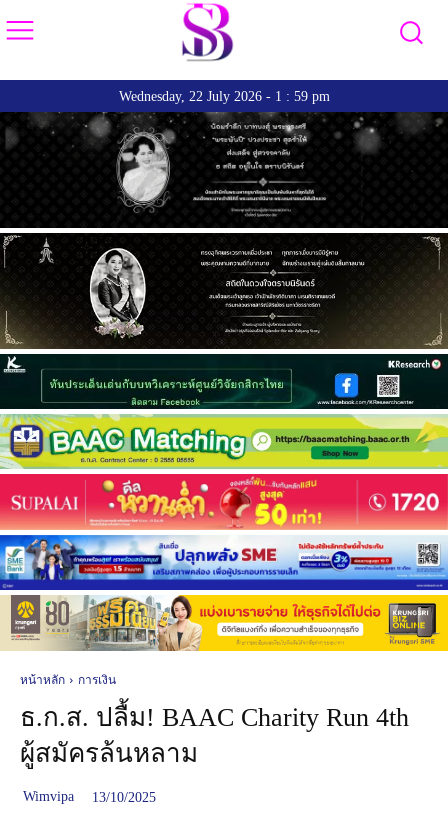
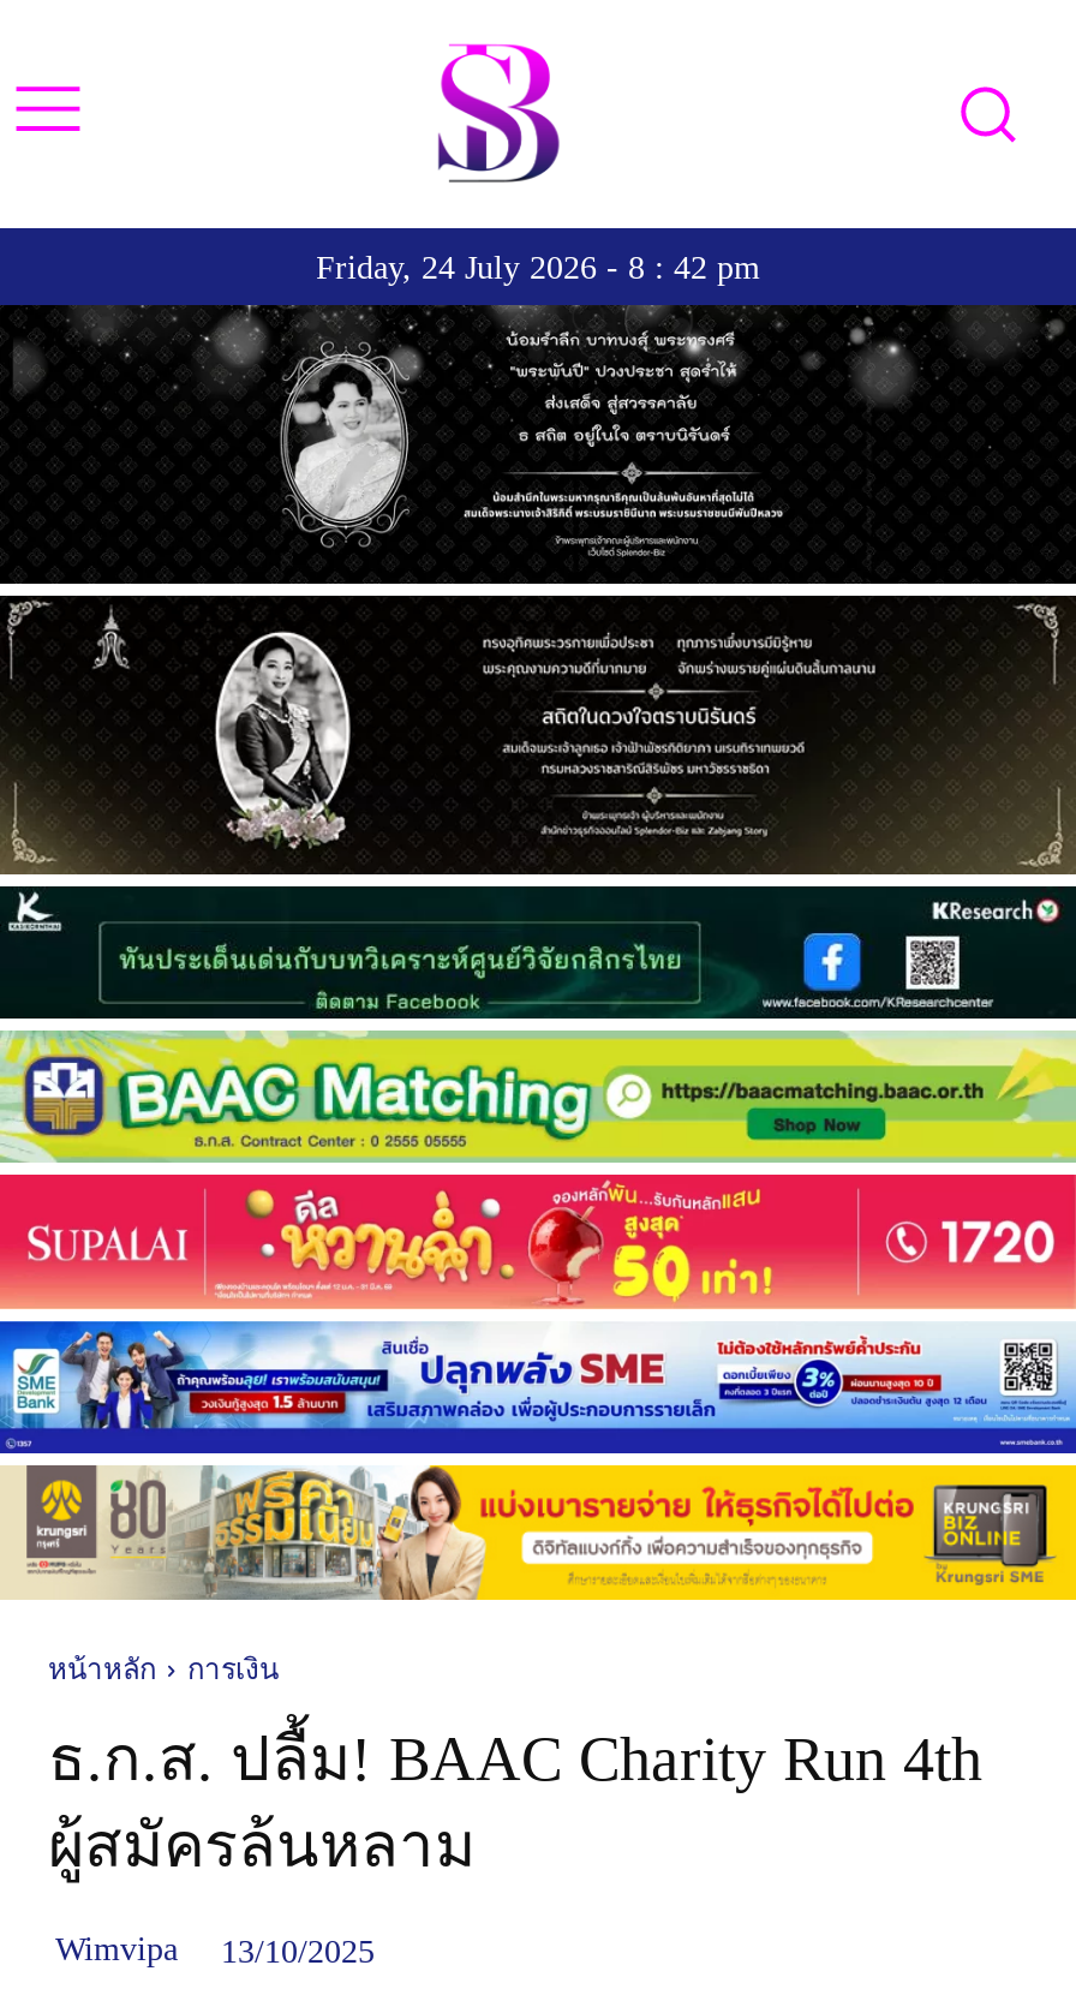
[118,89,329,104] Wednesday, 22 July 2026 - 1 : 59 pm -> [316,251,760,287] Friday, 24 July 2026 - 8 : 42 pm

